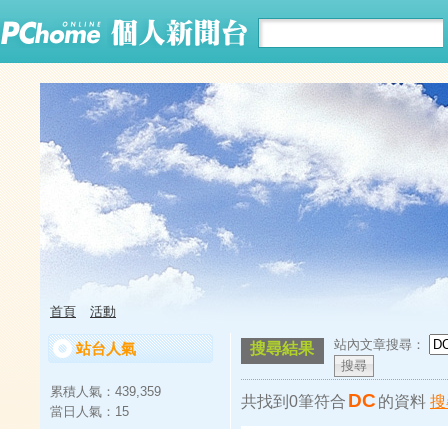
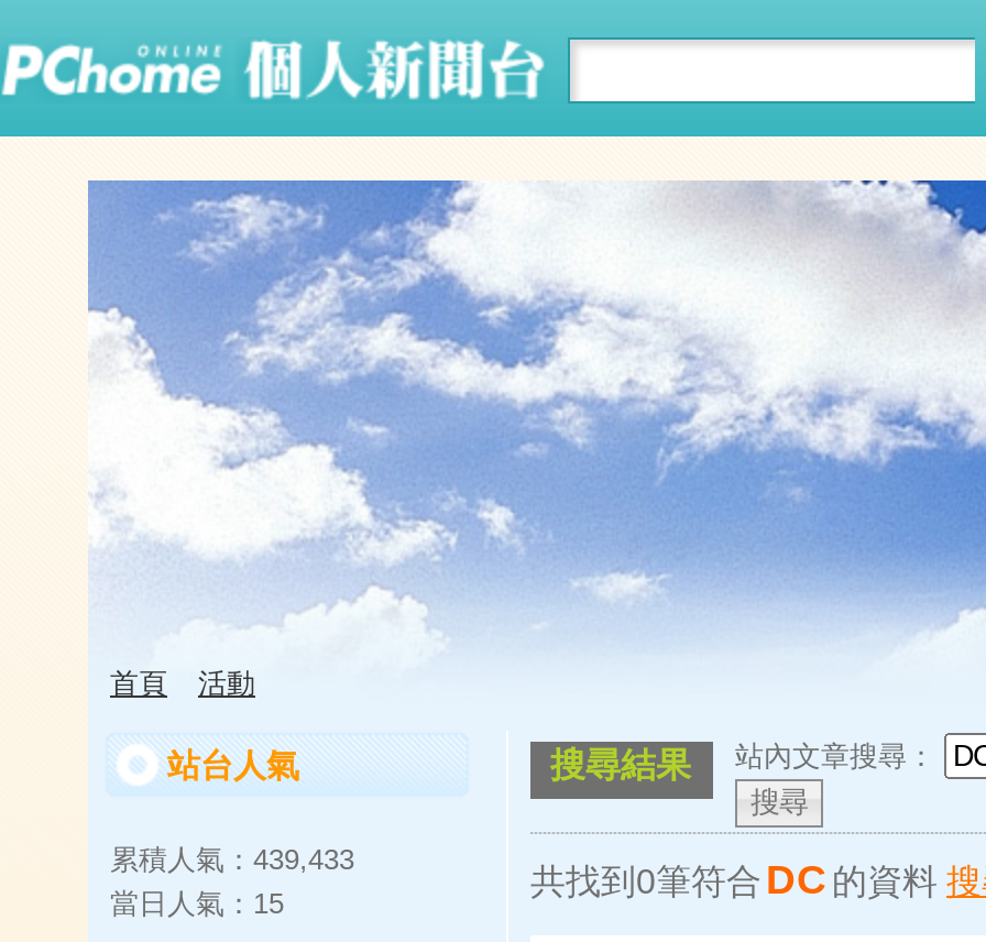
[50,384,161,399] 累積人氣：439,359 -> [110,843,354,876] 累積人氣：439,433

